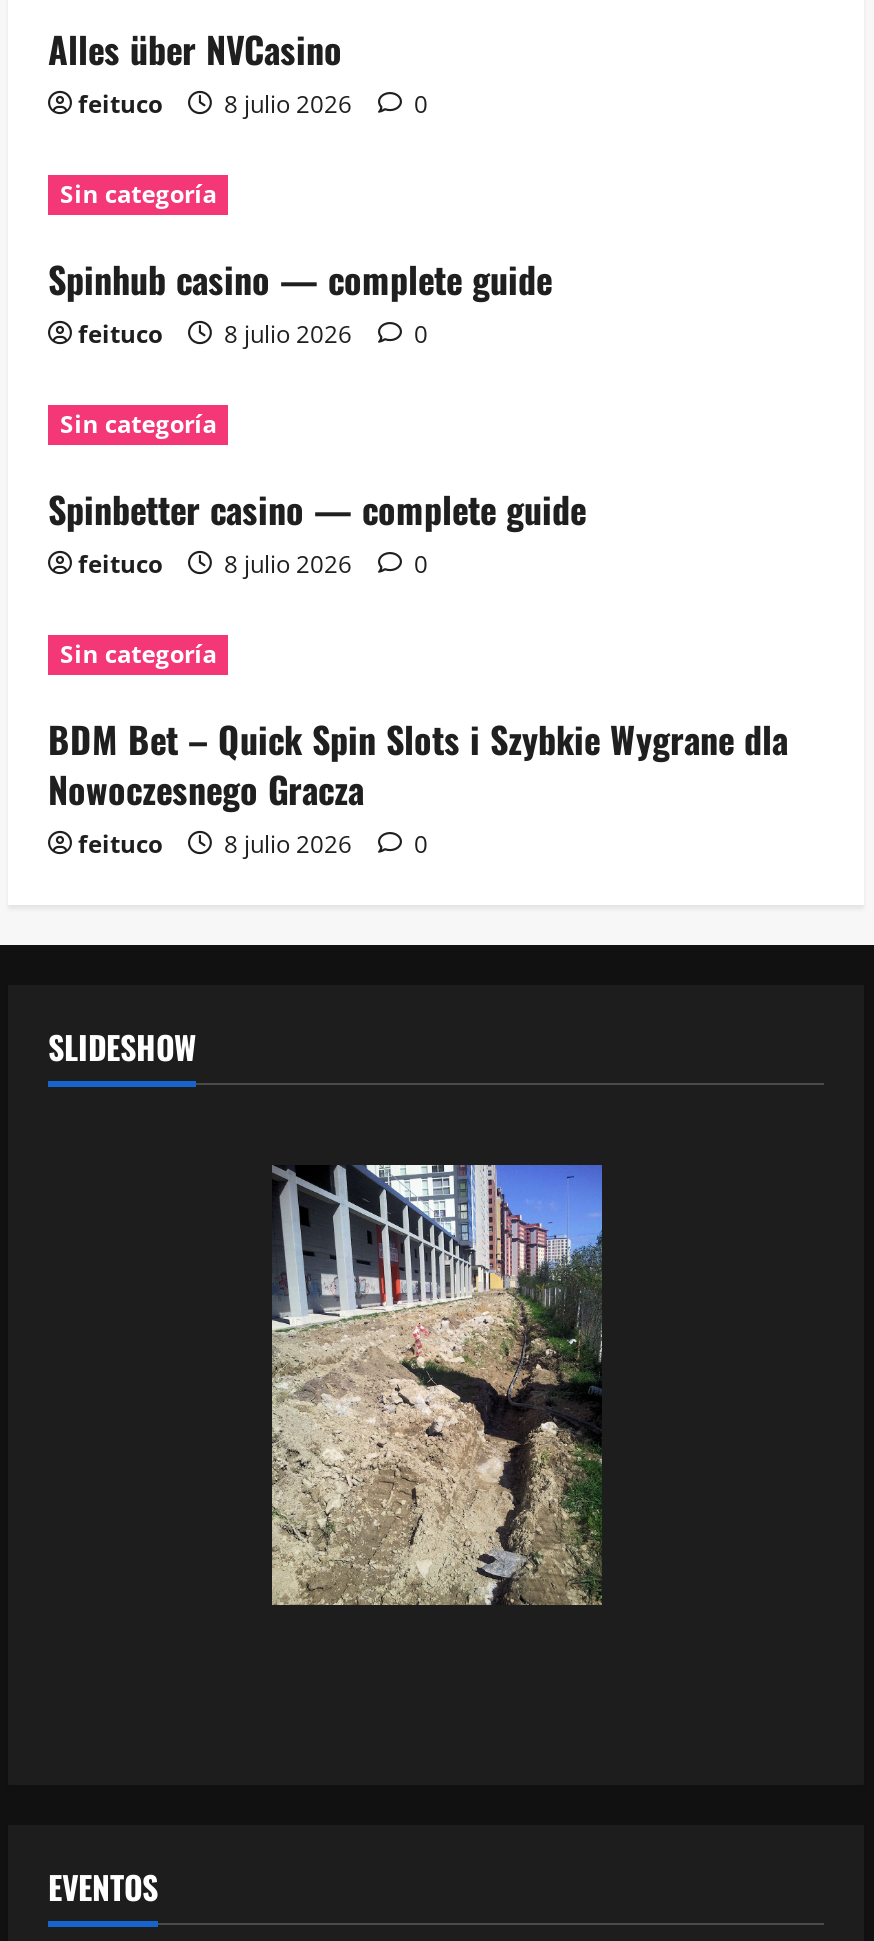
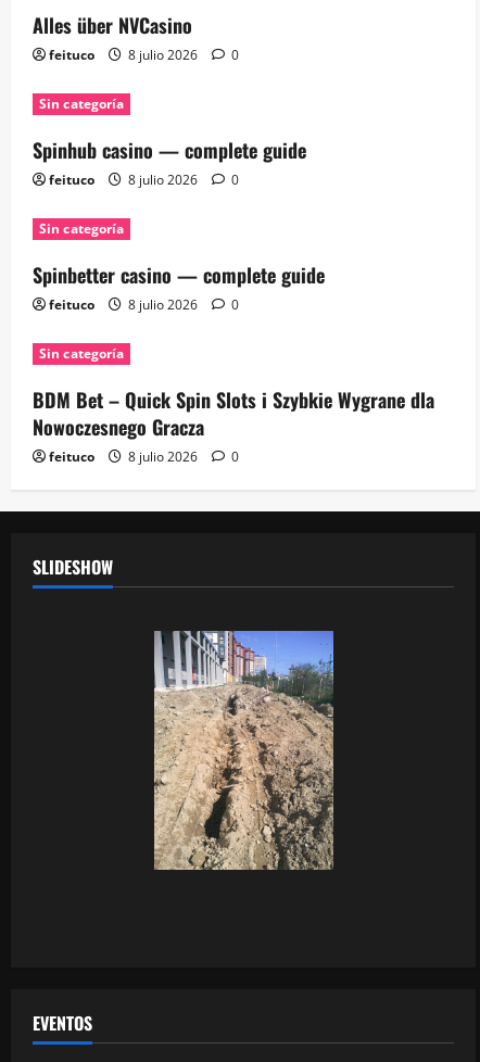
[272,1163,602,1605] [image] -> [153,630,334,870] [image]

